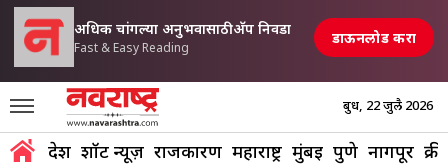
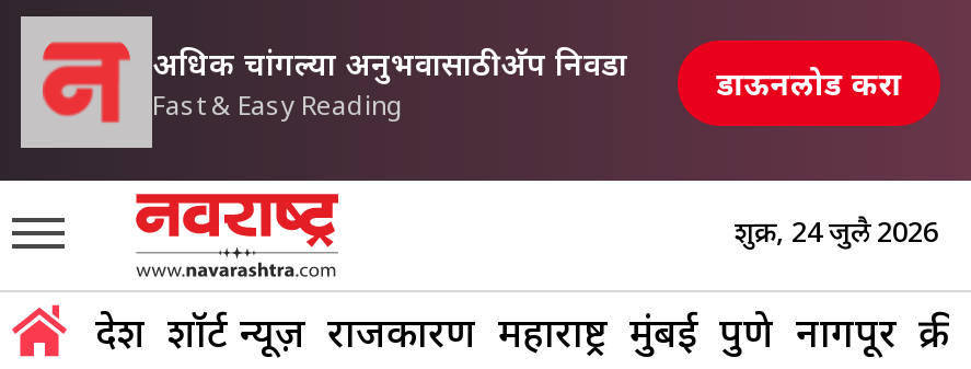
[343,96,433,114] बुध, 22 जुलै 2026 -> [735,211,938,251] शुक्र, 24 जुलै 2026

